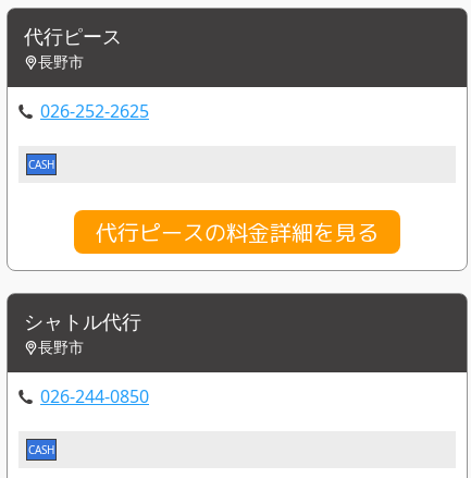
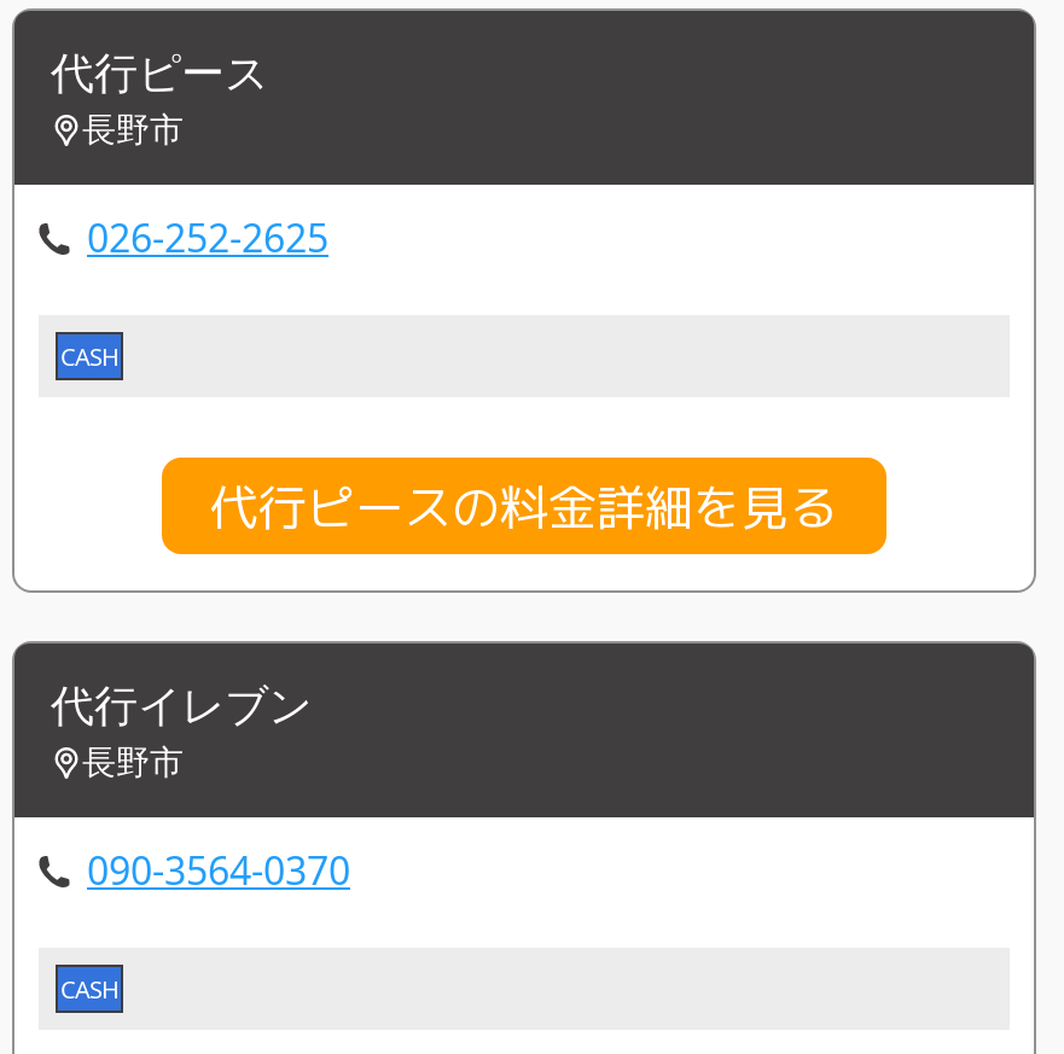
[24,308,141,334] シャトル代行 -> [51,674,312,732] 代行イレブン
[40,384,149,408] 026-244-0850 -> [87,843,350,896] 090-3564-0370

